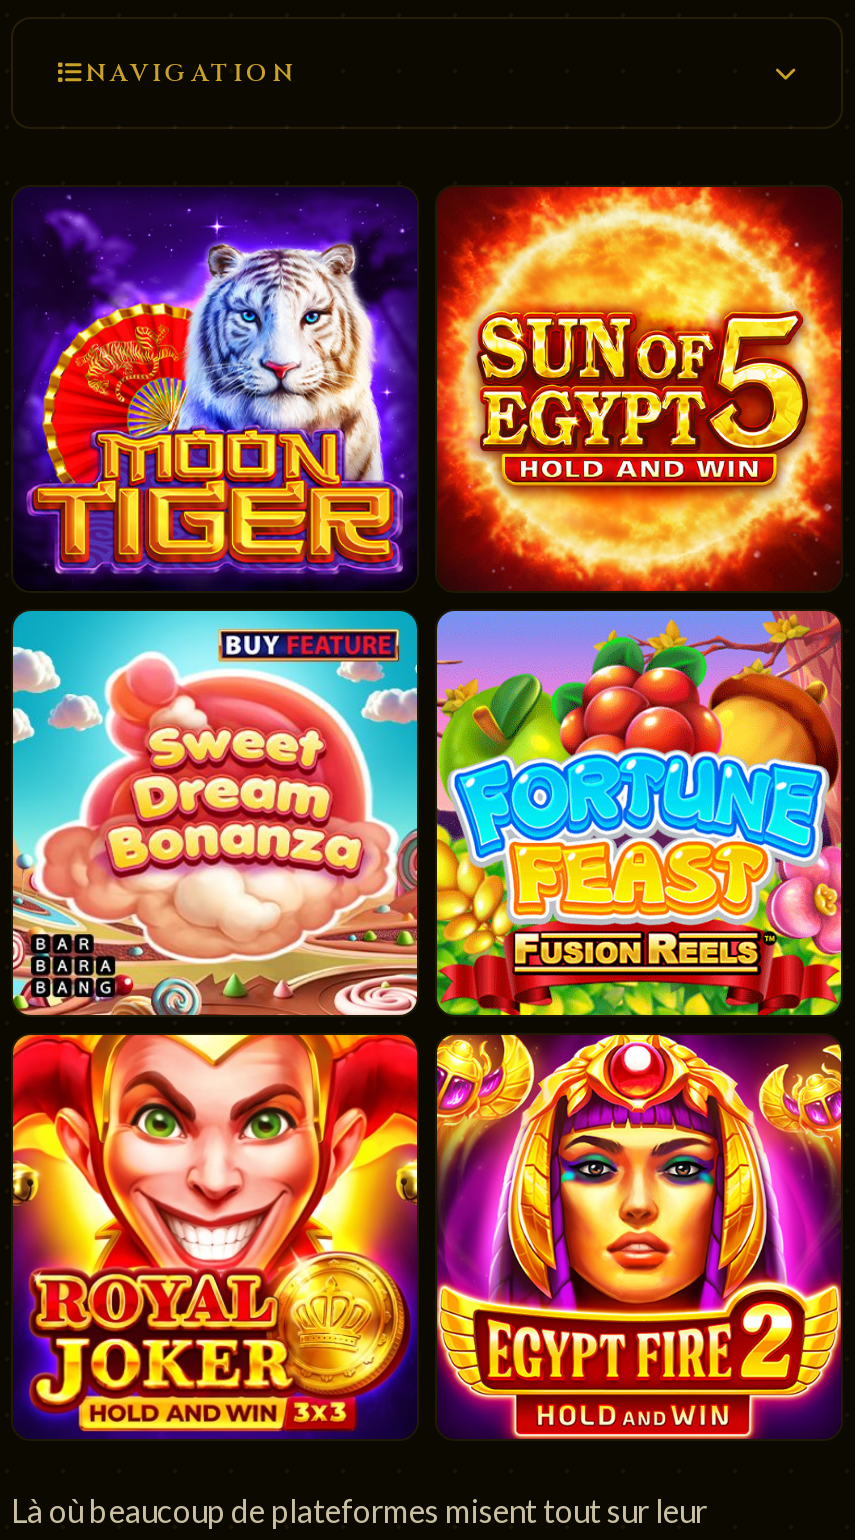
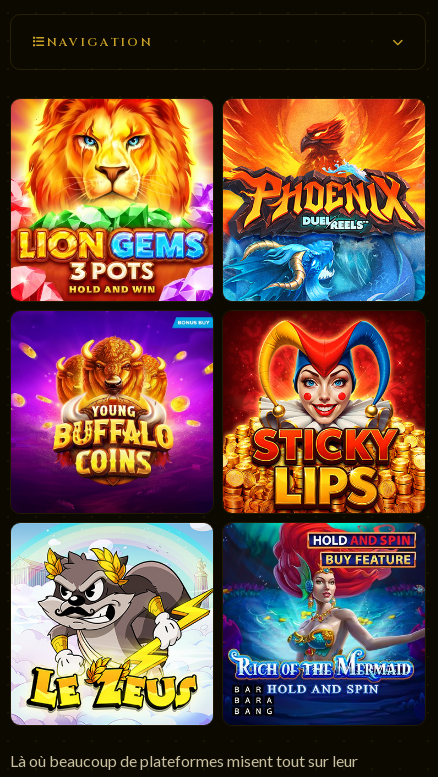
[13,187,417,591] [image] -> [10,98,214,302] [image]
[435,185,843,593] [image] -> [222,98,426,302] [image]
[11,609,419,1017] [image] -> [10,310,214,513] [image]
[435,609,843,1017] [image] -> [222,311,426,514] [image]
[11,1033,419,1439] [image] -> [10,522,214,726] [image]
[435,1033,843,1441] [image] -> [223,522,425,725] [image]

